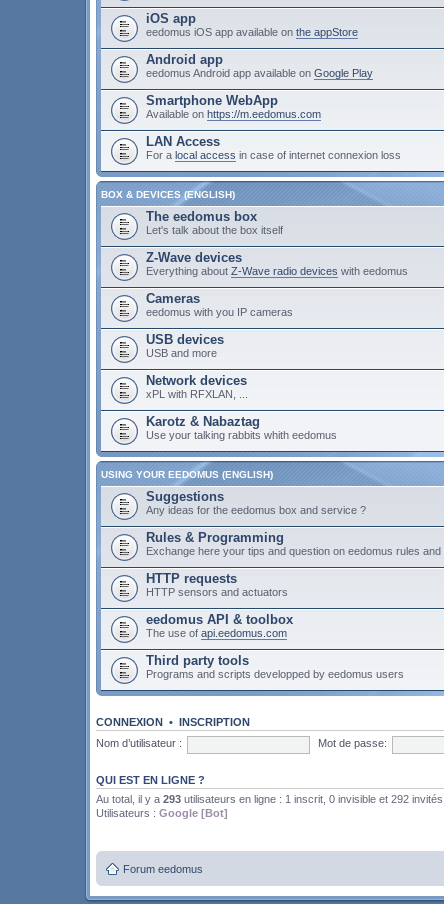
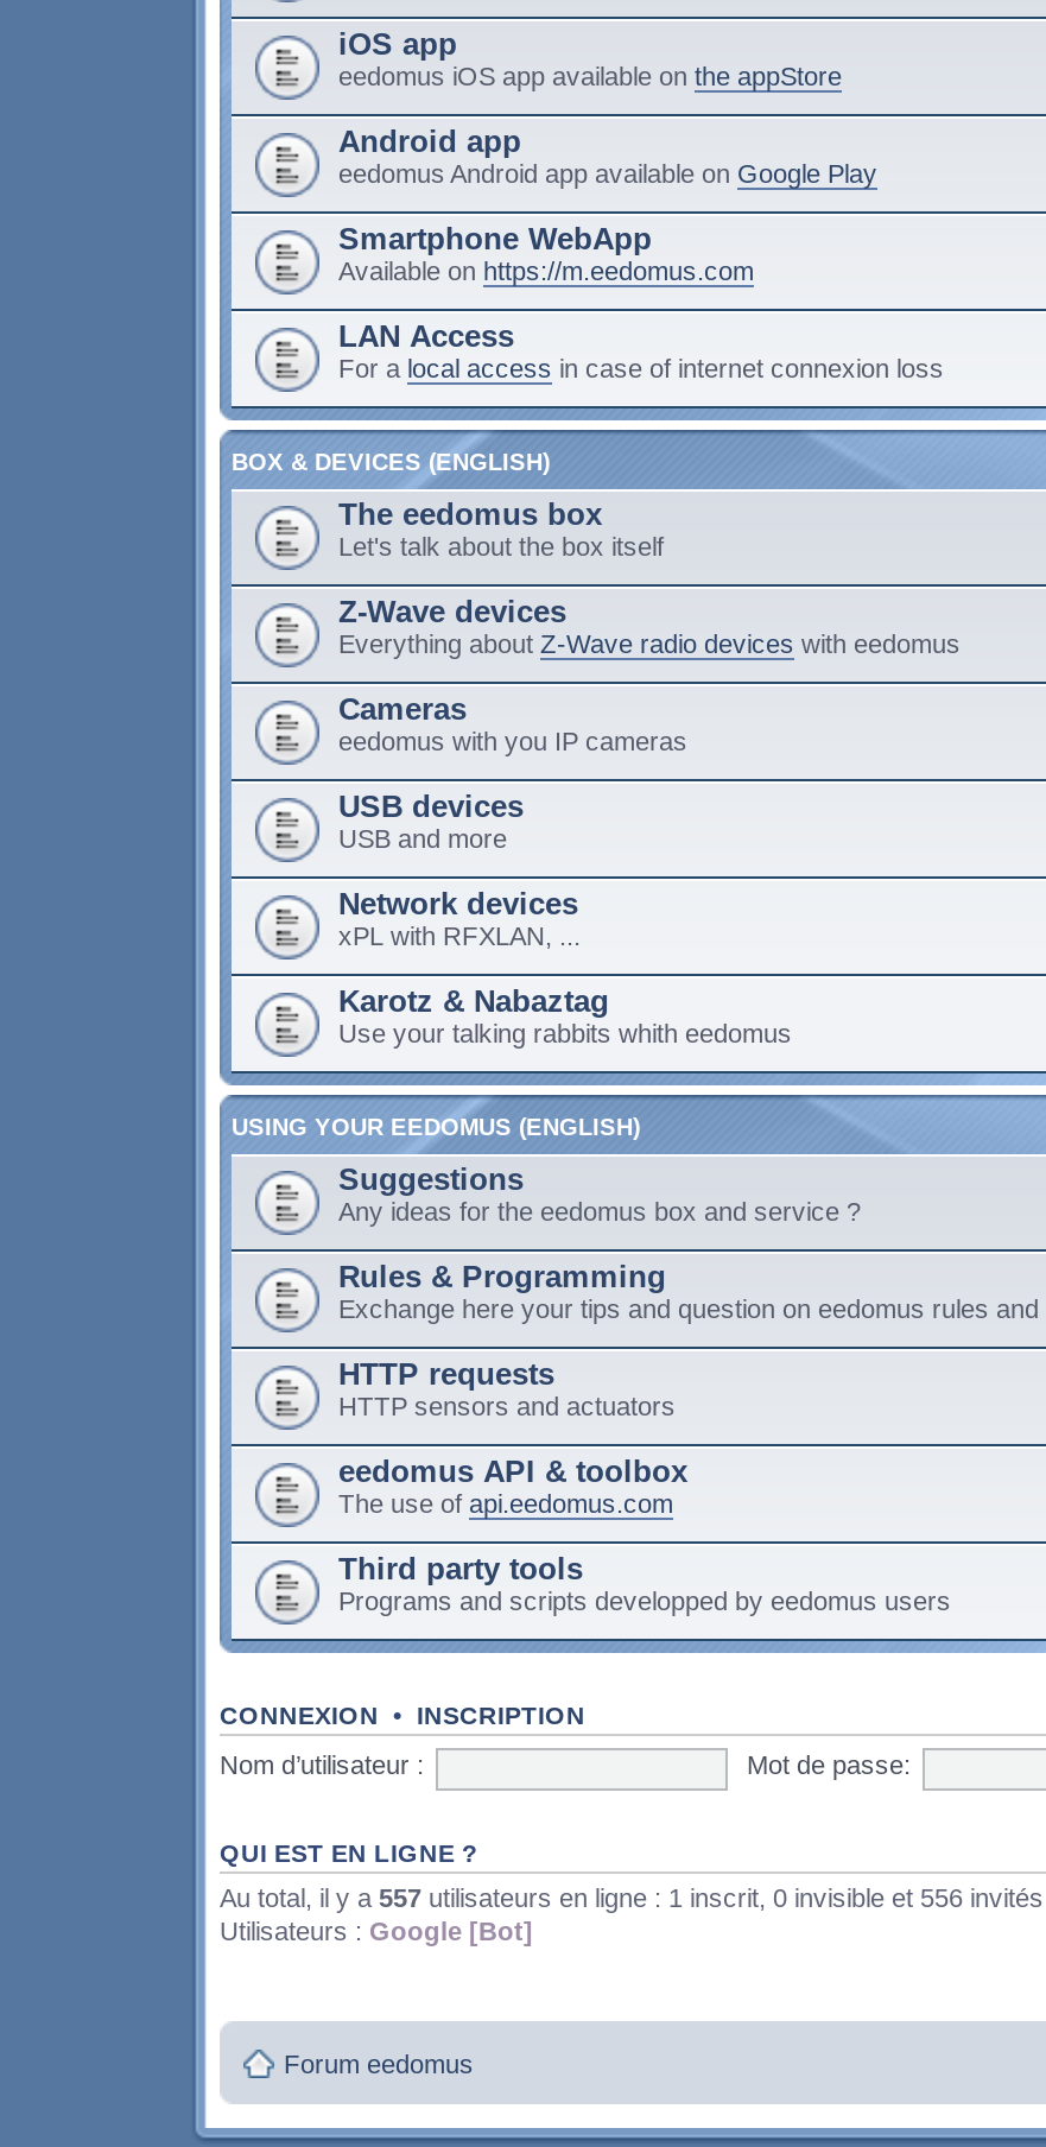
[96,792,443,804] Au total, il y a 293 utilisateurs en ligne : 1 inscrit, 0 invisible et 292 invités -> [220,1882,1044,1911] Au total, il y a 557 utilisateurs en ligne : 1 inscrit, 0 invisible et 556 invités

